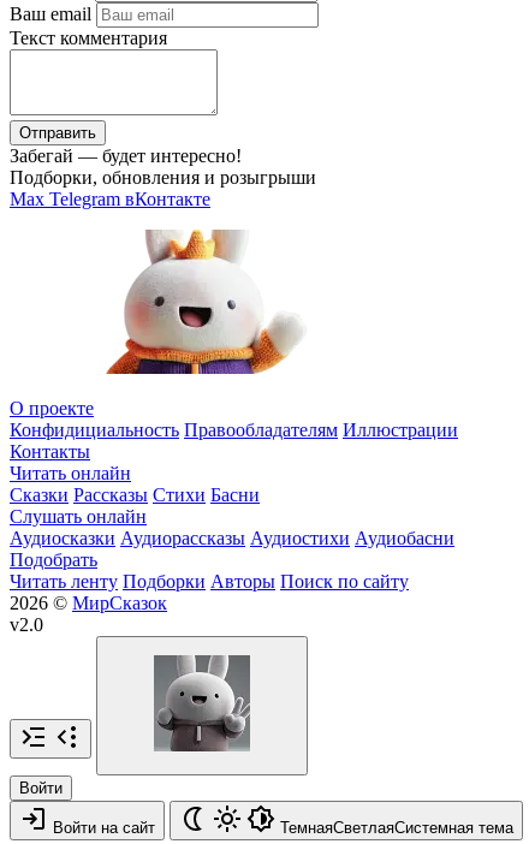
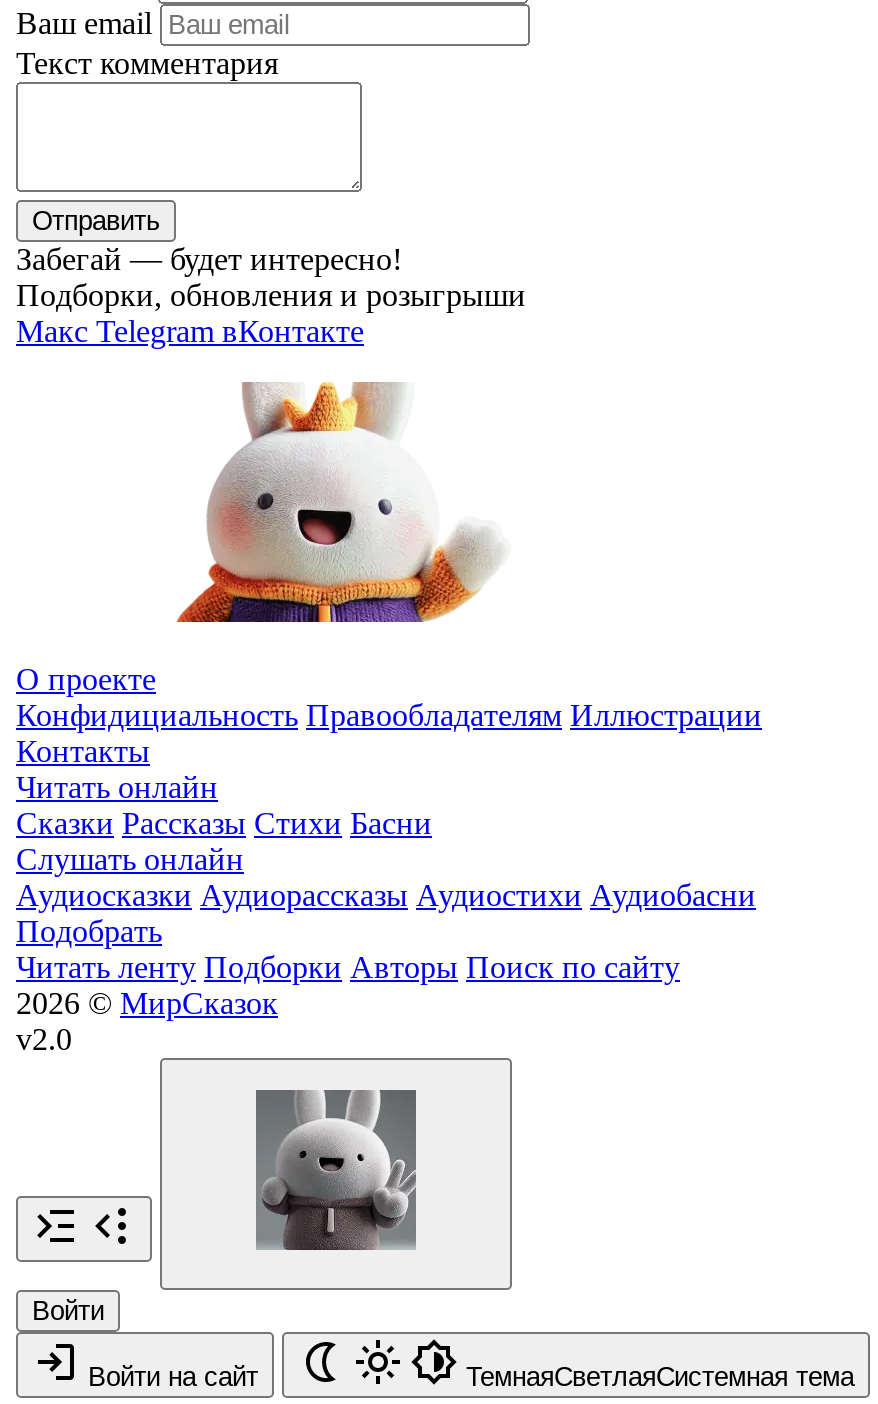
[10,189,210,209] Max Telegram вКонтакте -> [16,314,364,348] Макс Telegram вКонтакте

